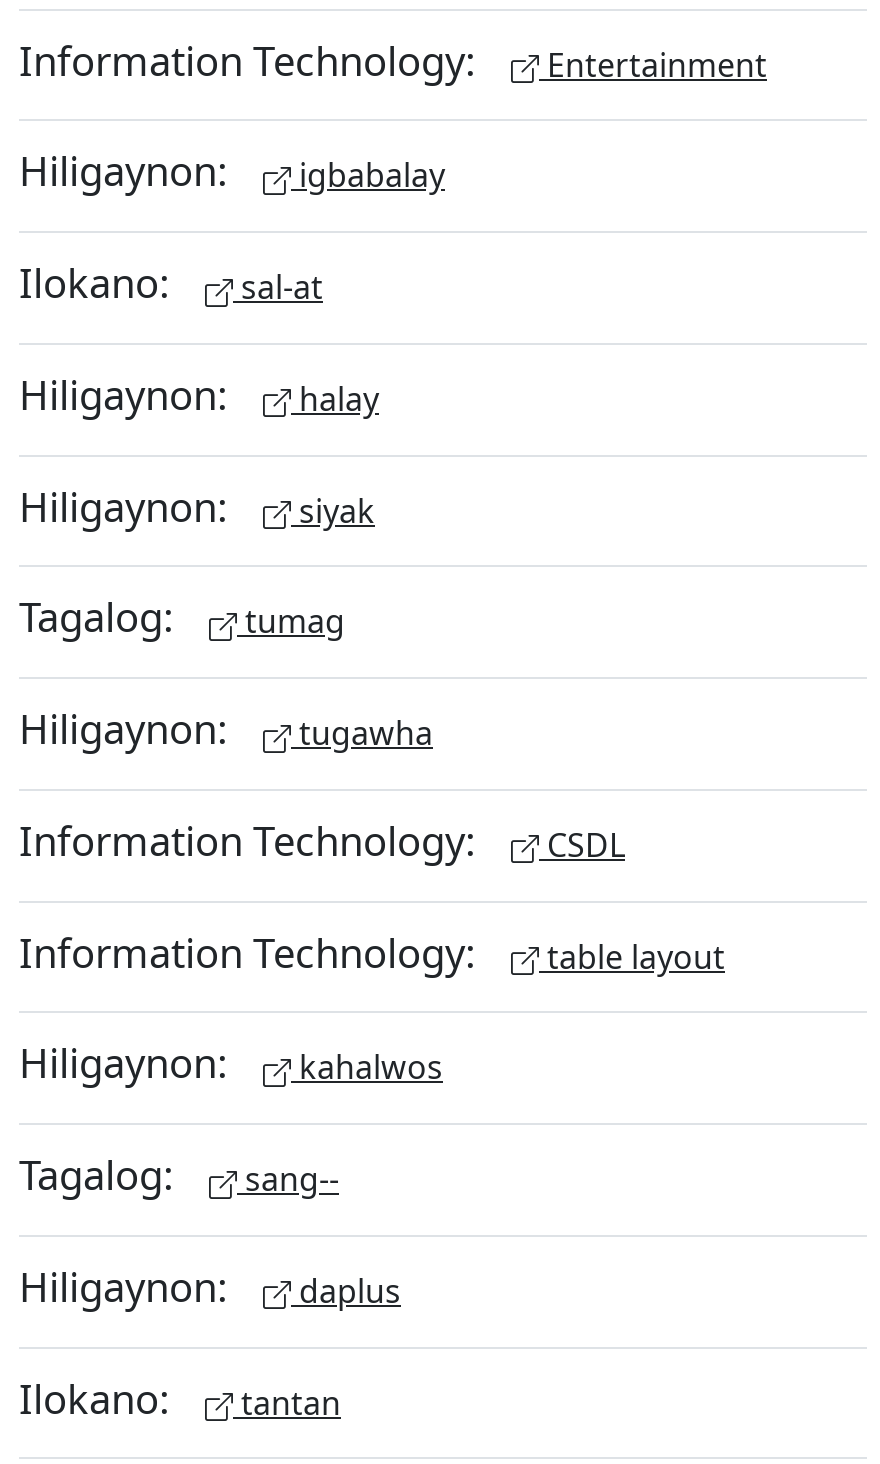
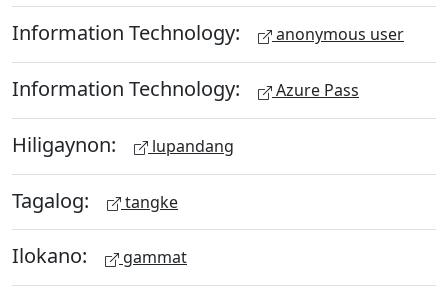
[19,41,767,756] Entertainment | Hiligaynon: | igbabalay | Ilokano: | sal-at | Hiligaynon: | halay | Hiligaynon: | siyak | Tagalog: | tumag | Hiligaynon: | tugawha -> [272,23,404,45] anonymous user
[19,822,725,979] CSDL | Information Technology: | table layout -> [272,79,359,101] Azure Pass
[291,1045,443,1089] kahalwos -> [148,135,234,157] lupandang
[19,1157,401,1313] sang-- | Hiligaynon: | daplus -> [121,190,178,212] tangke
[233,1379,341,1423] tantan -> [119,246,187,268] gammat

